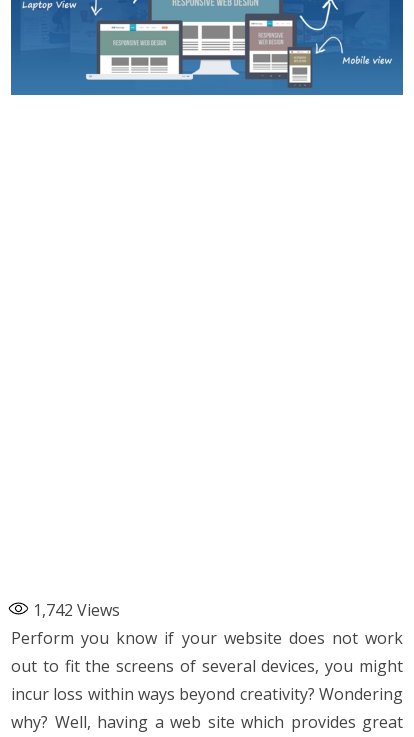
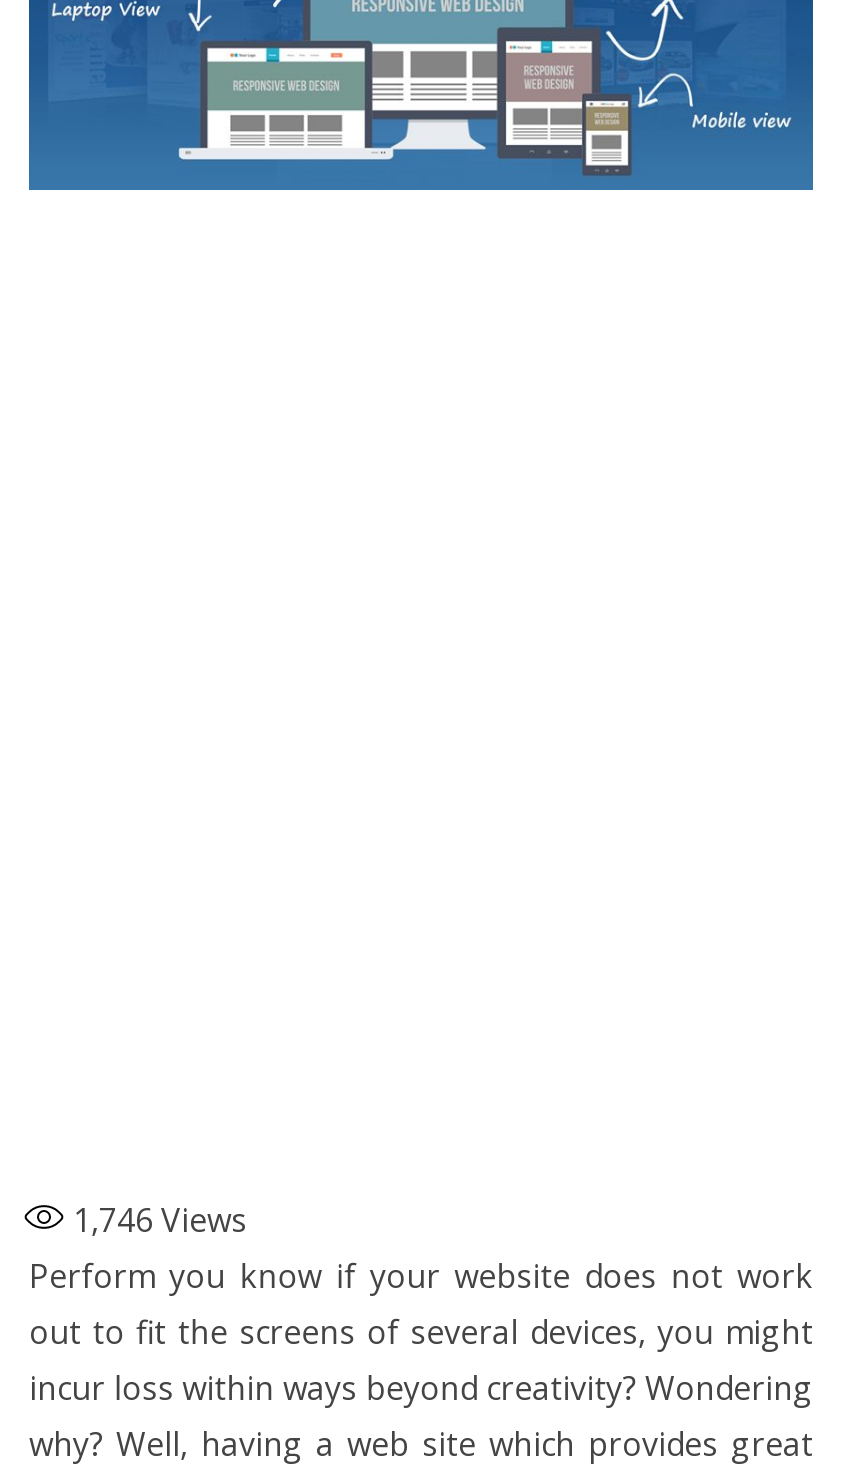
[33,599,120,621] 1,742 Views -> [73,1198,247,1242] 1,746 Views

